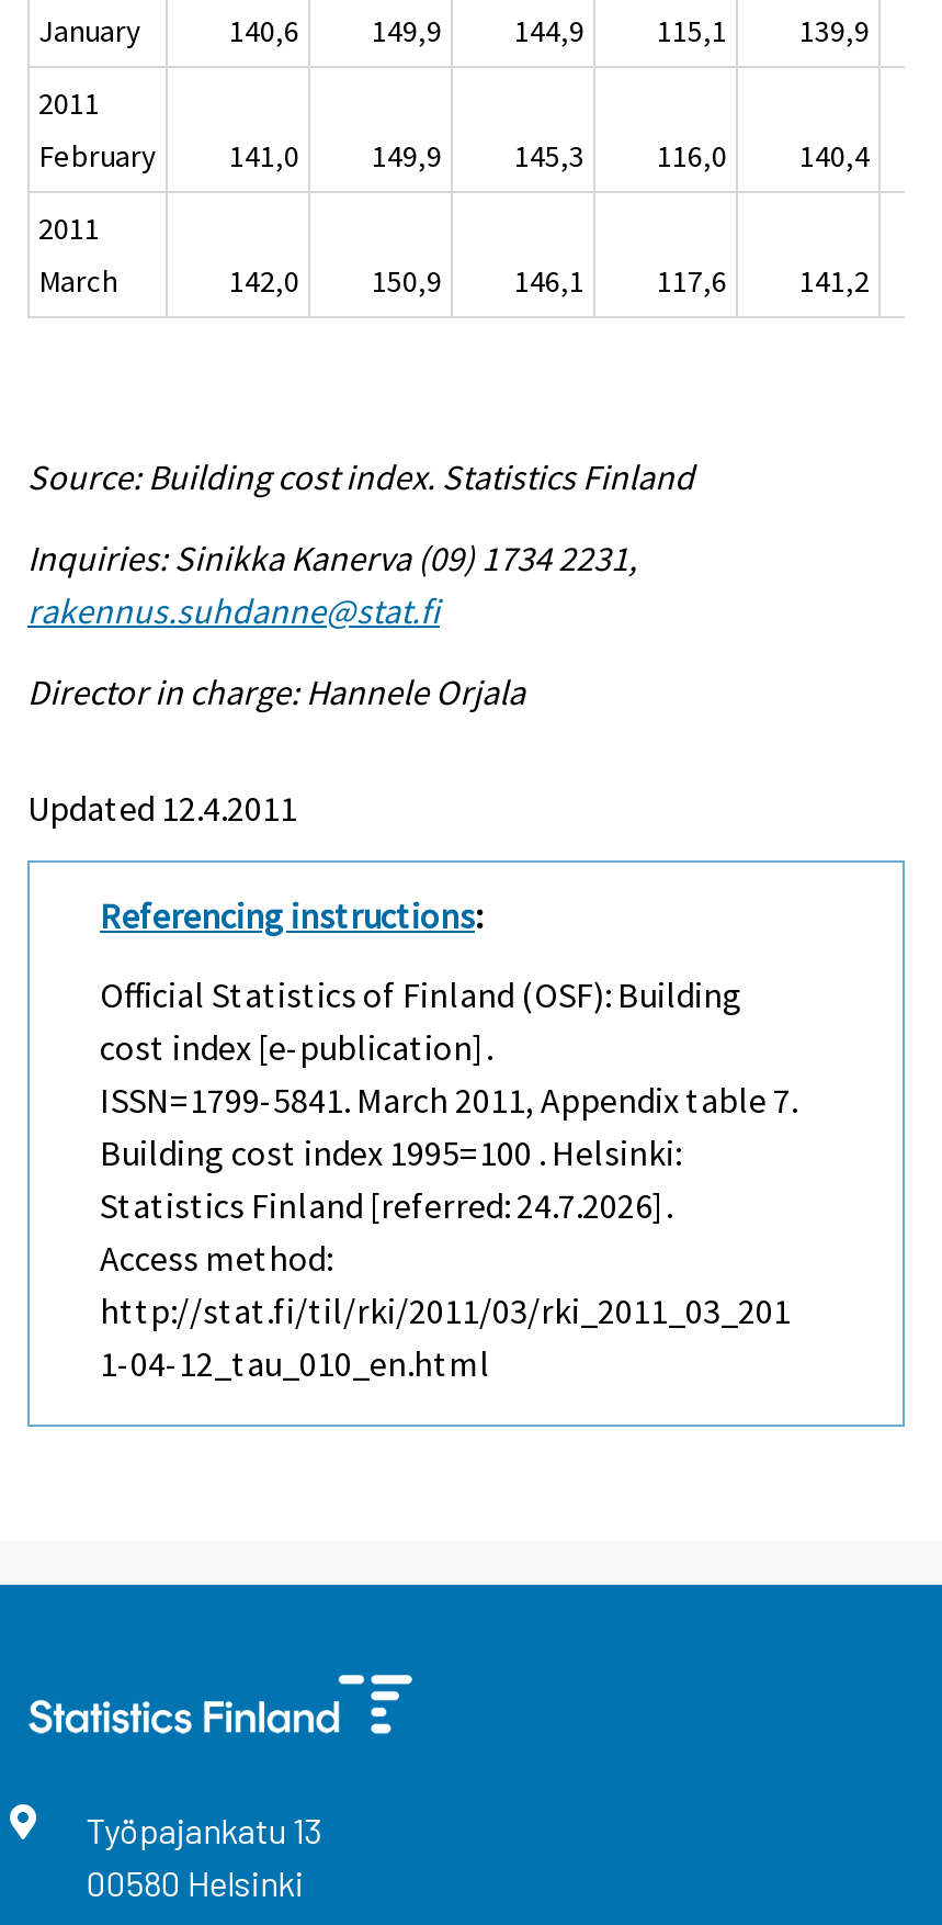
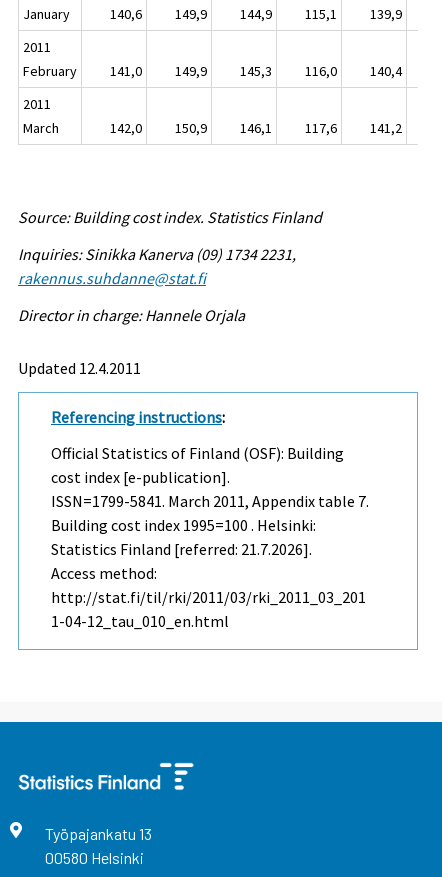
[100,1184,672,1228] Statistics Finland [referred: 24.7.2026]. -> [51,539,312,559] Statistics Finland [referred: 21.7.2026].

